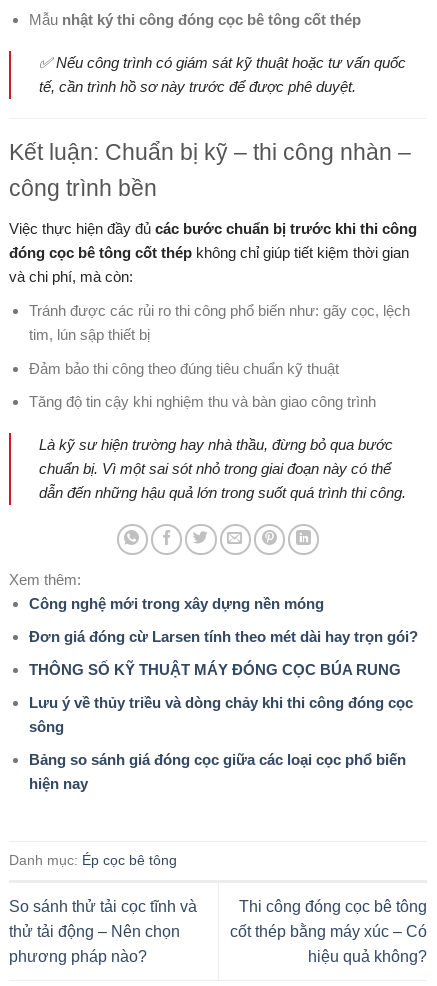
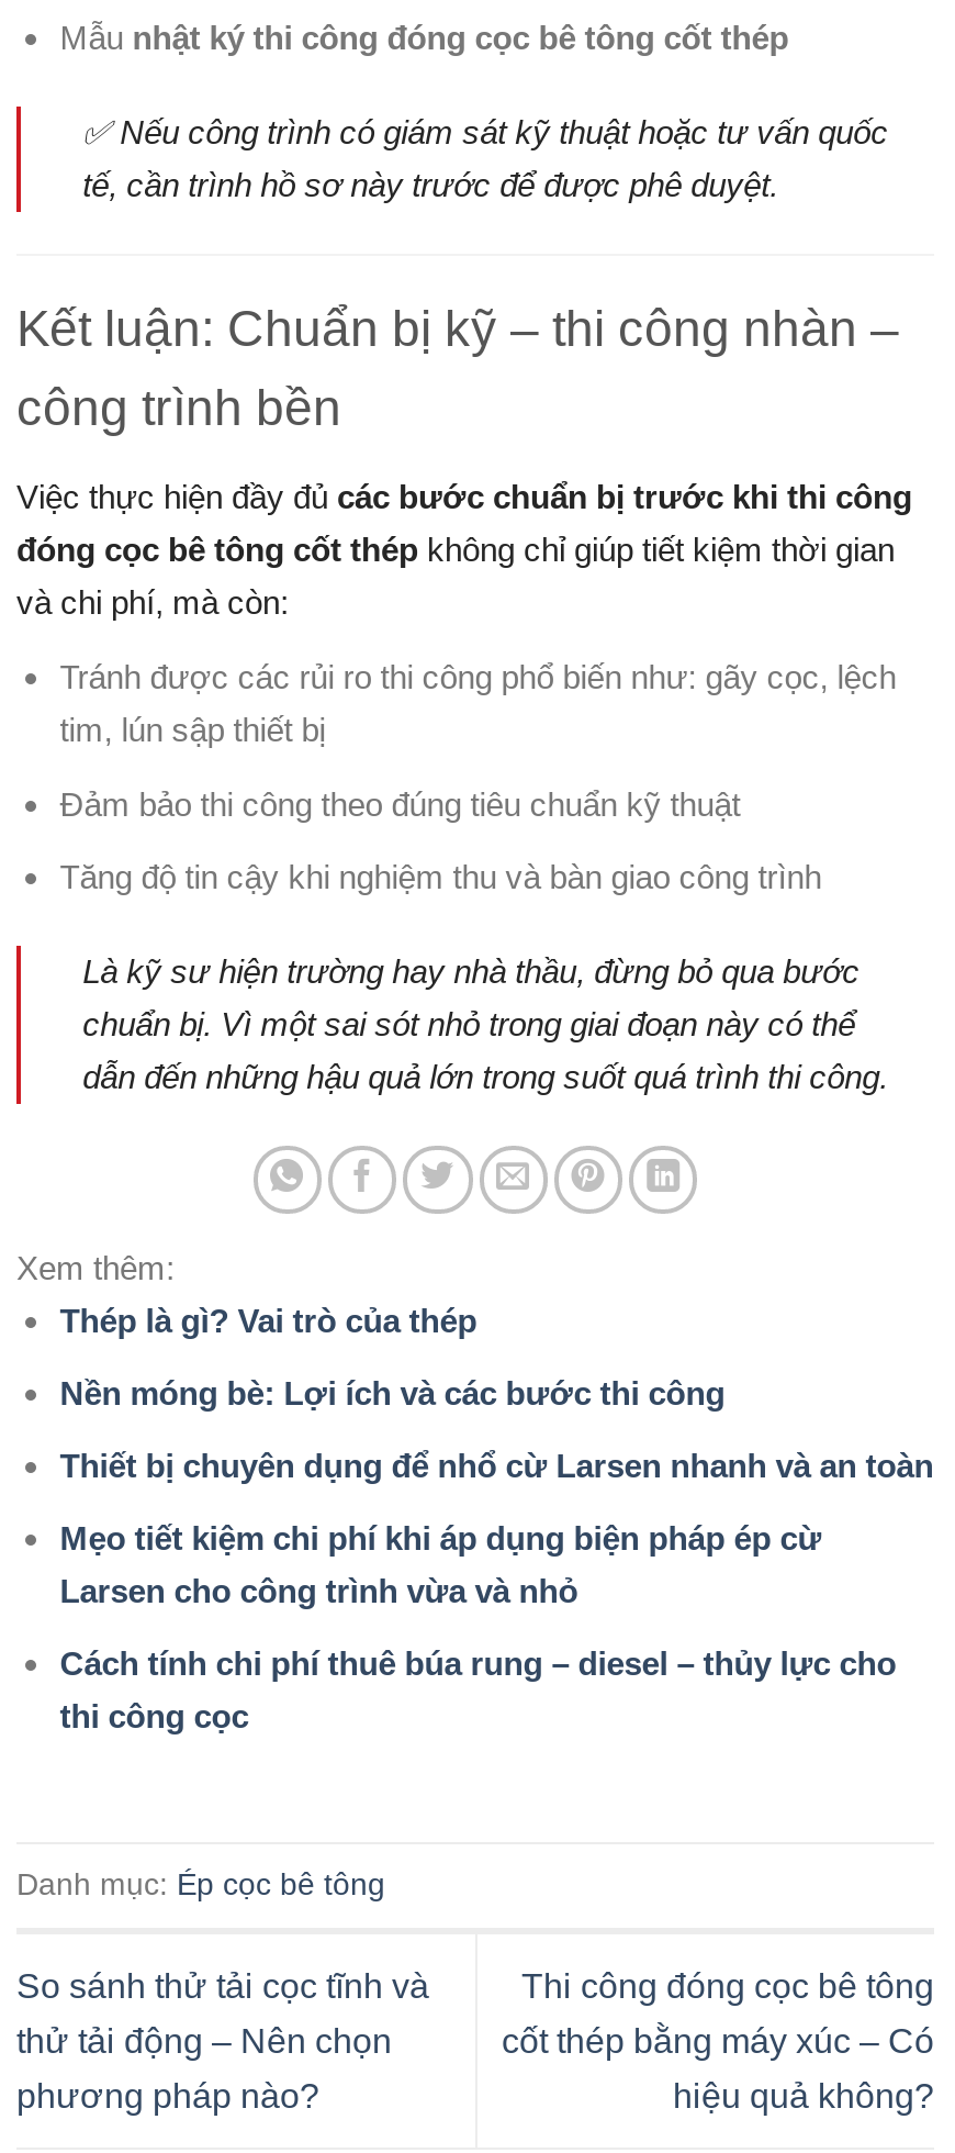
[29,595,324,612] Công nghệ mới trong xây dựng nền móng -> [60,1302,477,1339] Thép là gì? Vai trò của thép
[29,628,418,645] Đơn giá đóng cừ Larsen tính theo mét dài hay trọn gói? -> [60,1374,725,1412] Nền móng bè: Lợi ích và các bước thi công
[29,661,401,678] THÔNG SỐ KỸ THUẬT MÁY ĐÓNG CỌC BÚA RUNG -> [60,1447,934,1484] Thiết bị chuyên dụng để nhổ cừ Larsen nhanh và an toàn
[29,694,413,735] Lưu ý về thủy triều và dòng chảy khi thi công đóng cọc | sông -> [60,1520,822,1610] Mẹo tiết kiệm chi phí khi áp dụng biện pháp ép cừ | Larsen cho công trình vừa và nhỏ
[29,751,406,792] Bảng so sánh giá đóng cọc giữa các loại cọc phổ biến | hiện nay -> [60,1645,896,1735] Cách tính chi phí thuê búa rung – diesel – thủy lực cho | thi công cọc

